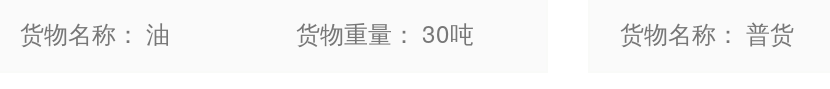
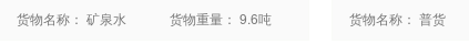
[20,15,474,49] 货物名称： 油 | 货物重量： 30吨 -> [17,9,272,28] 货物名称： 矿泉水 | 货物重量： 9.6吨

